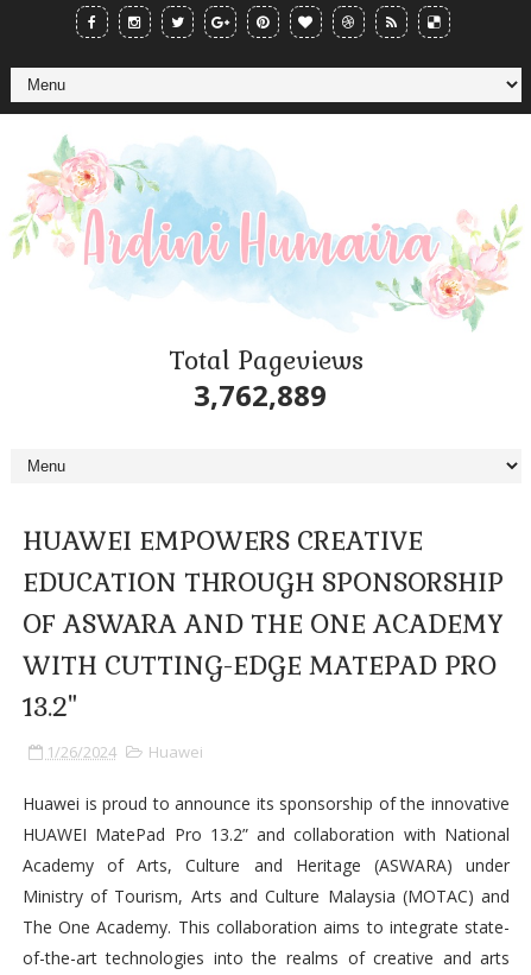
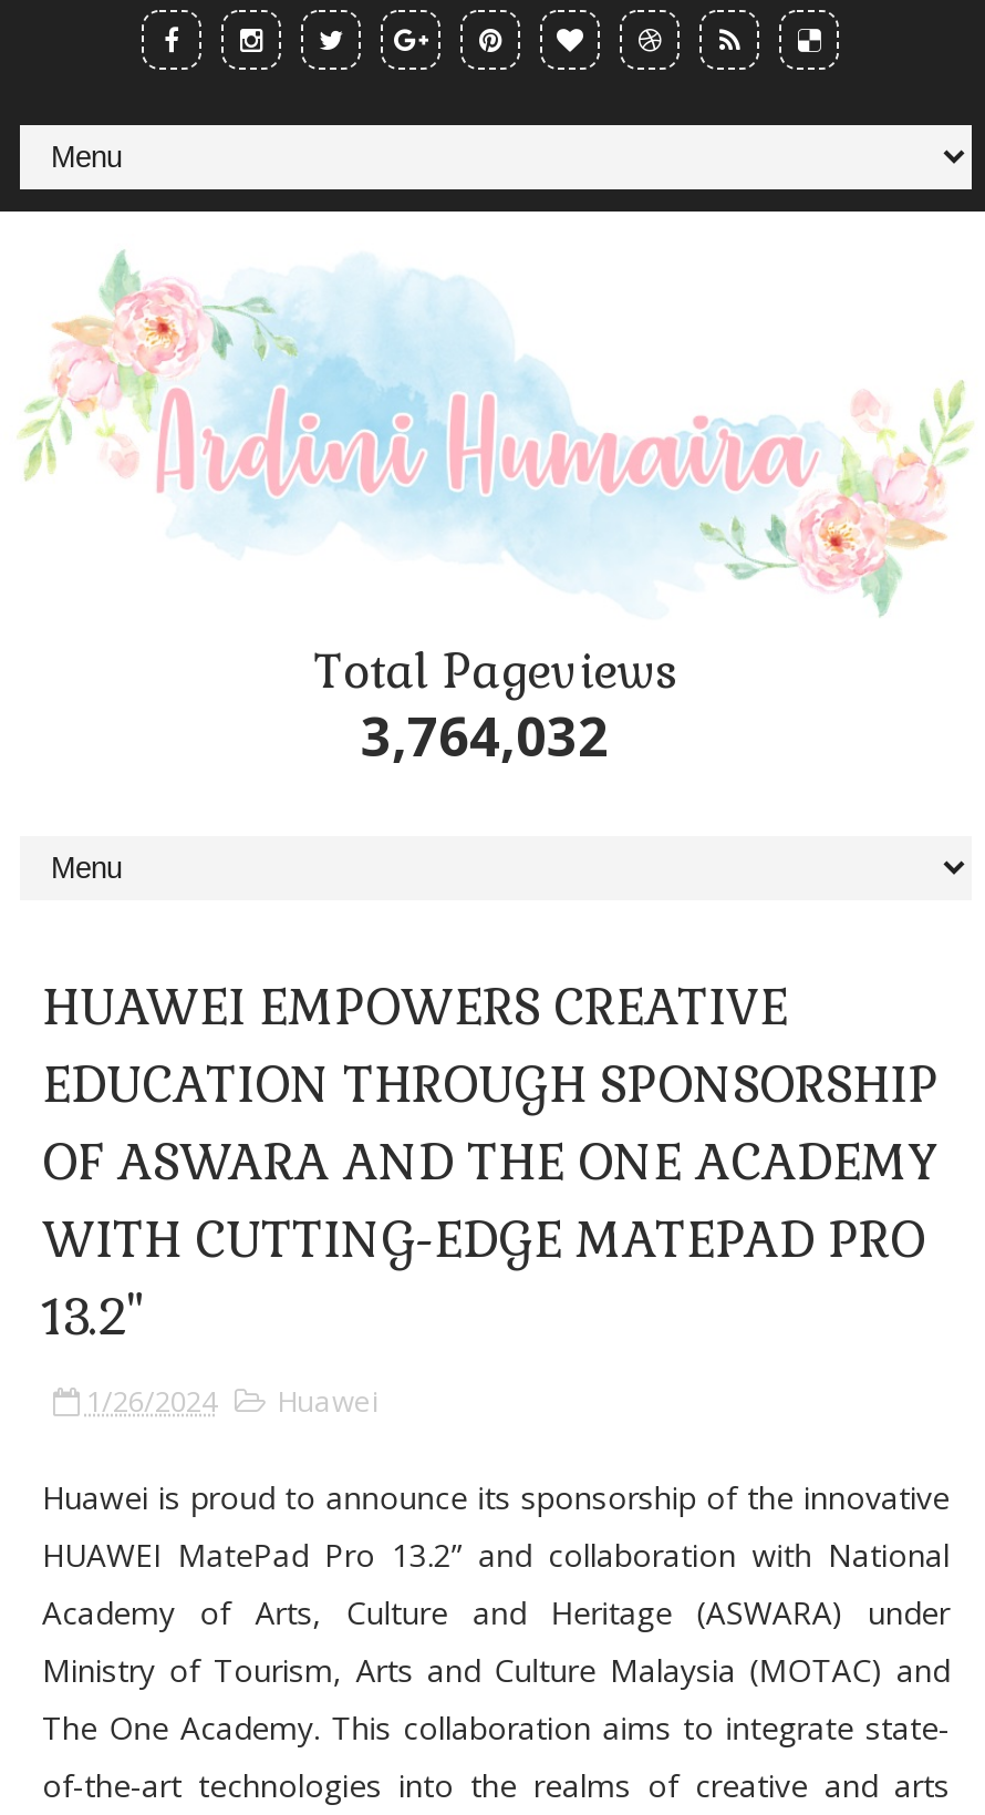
[194,375,327,414] 3,762,889 -> [361,698,609,771] 3,764,032

